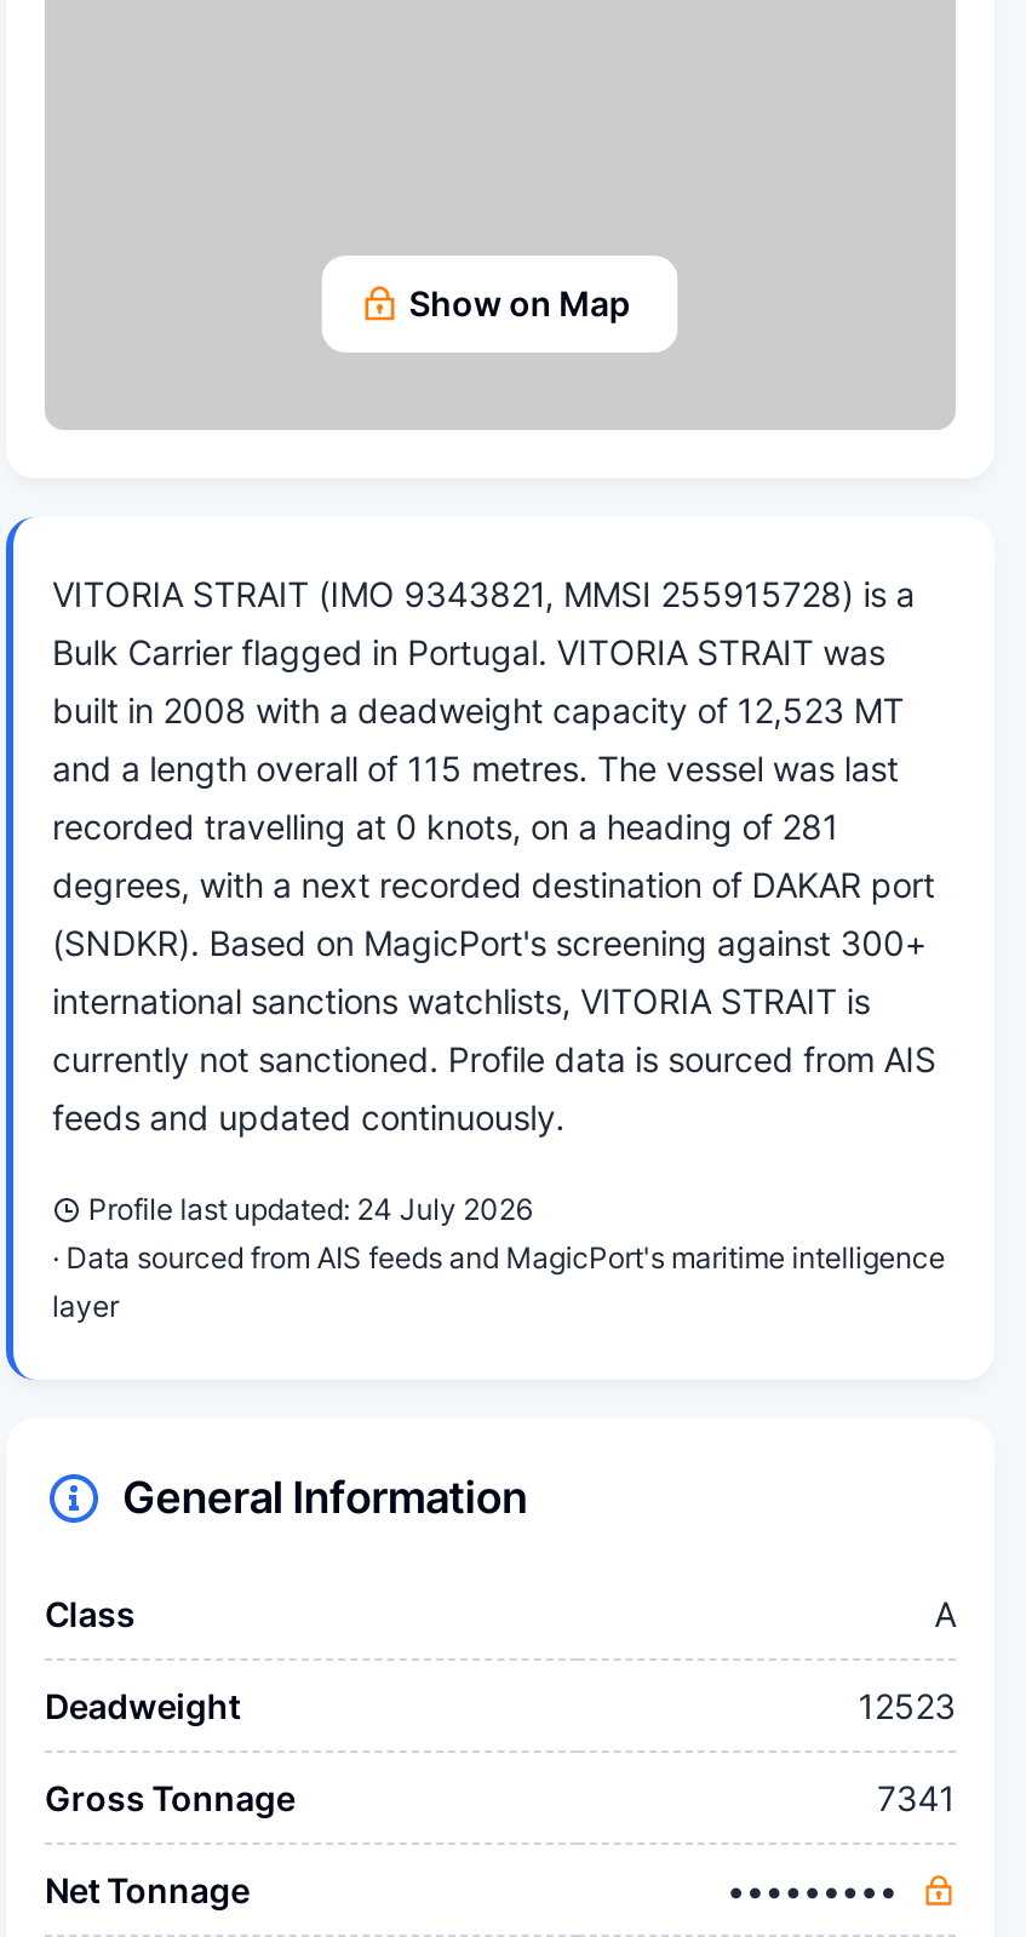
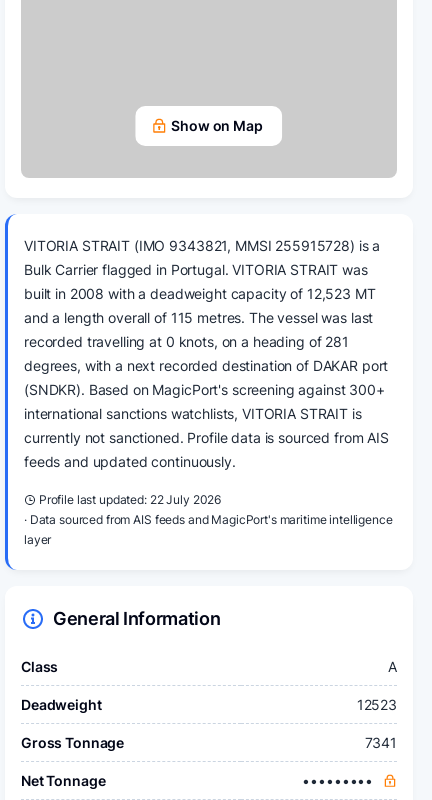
[81,1191,532,1227] Profile last updated: 24 July 2026 -> [36,492,221,507] Profile last updated: 22 July 2026

